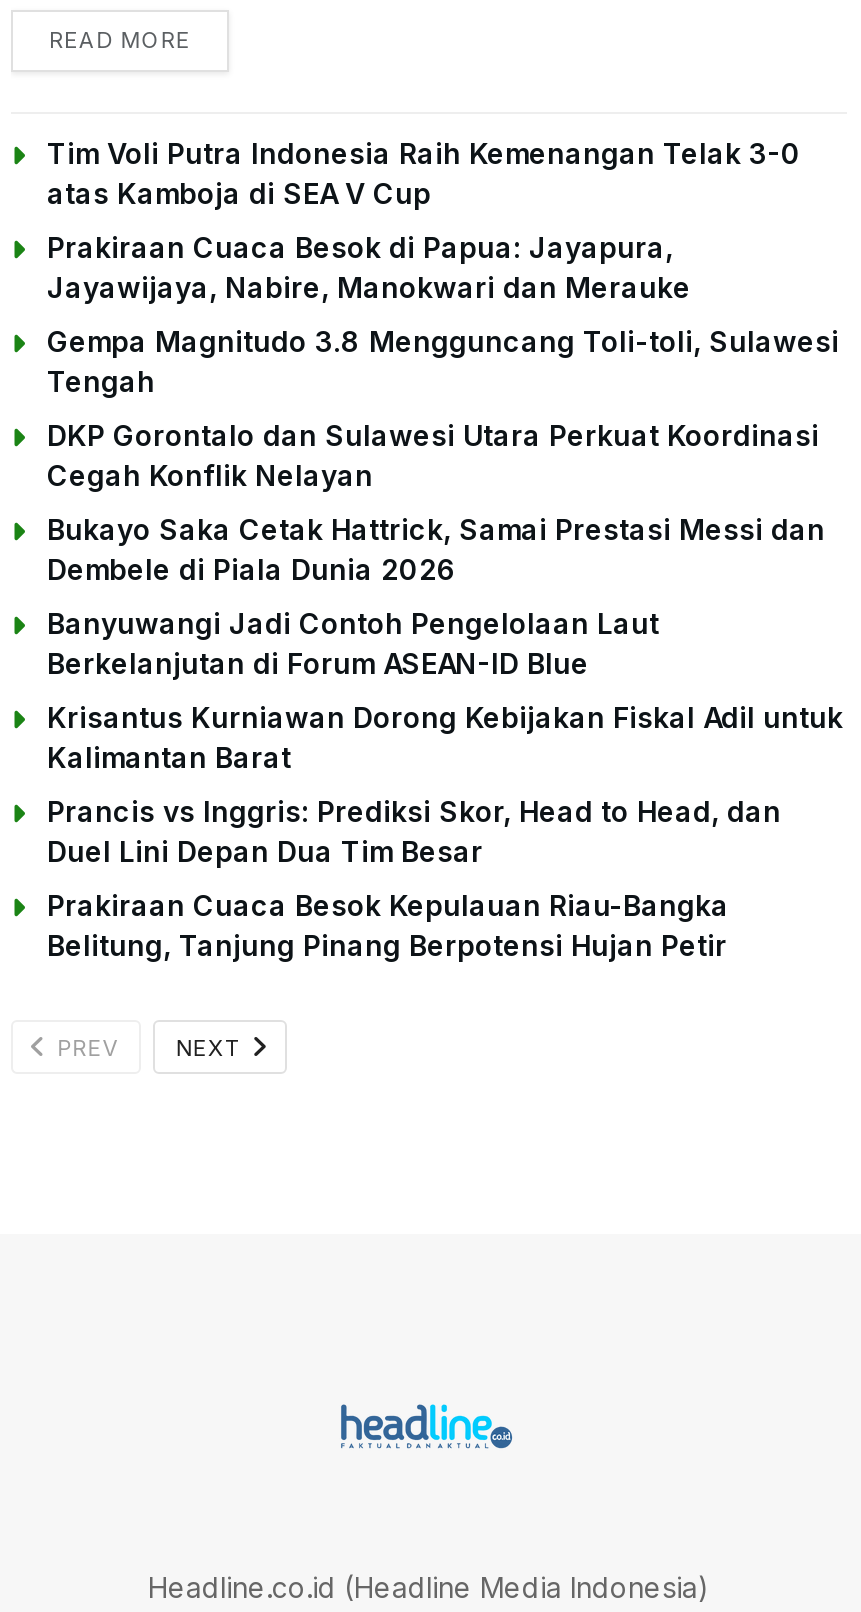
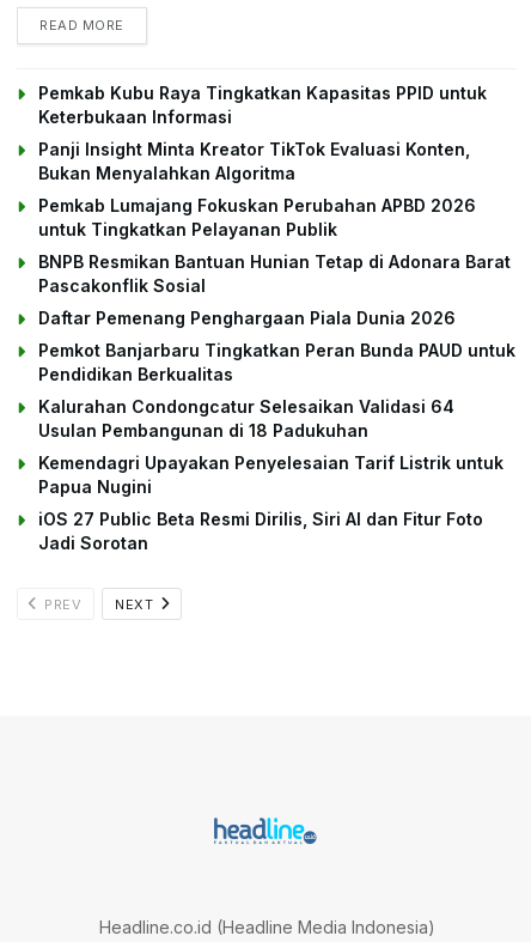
[47,136,801,210] Tim Voli Putra Indonesia Raih Kemenangan Telak 3-0 | atas Kamboja di SEA V Cup -> [38,83,487,127] Pemkab Kubu Raya Tingkatkan Kapasitas PPID untuk | Keterbukaan Informasi
[47,230,691,304] Prakiraan Cuaca Besok di Papua: Jayapura, | Jayawijaya, Nabire, Manokwari dan Merauke -> [38,139,470,183] Panji Insight Minta Kreator TikTok Evaluasi Konten, | Bukan Menyalahkan Algoritma
[47,324,839,398] Gempa Magnitudo 3.8 Mengguncang Toli-toli, Sulawesi | Tengah -> [38,195,476,239] Pemkab Lumajang Fokuskan Perubahan APBD 2026 | untuk Tingkatkan Pelayanan Publik
[47,418,819,492] DKP Gorontalo dan Sulawesi Utara Perkuat Koordinasi | Cegah Konflik Nelayan -> [38,251,511,296] BNPB Resmikan Bantuan Hunian Tetap di Adonara Barat | Pascakonflik Sosial
[47,512,825,586] Bukayo Saka Cetak Hattrick, Samai Prestasi Messi dan | Dembele di Piala Dunia 2026 -> [38,308,456,328] Daftar Pemenang Penghargaan Piala Dunia 2026
[47,606,659,680] Banyuwangi Jadi Contoh Pengelolaan Laut | Berkelanjutan di Forum ASEAN-ID Blue -> [38,340,515,384] Pemkot Banjarbaru Tingkatkan Peran Bunda PAUD untuk | Pendidikan Berkualitas
[47,700,843,774] Krisantus Kurniawan Dorong Kebijakan Fiskal Adil untuk | Kalimantan Barat -> [38,396,454,440] Kalurahan Condongcatur Selesaikan Validasi 64 | Usulan Pembangunan di 18 Padukuhan
[47,794,781,868] Prancis vs Inggris: Prediksi Skor, Head to Head, dan | Duel Lini Depan Dua Tim Besar -> [38,452,503,497] Kemendagri Upayakan Penyelesaian Tarif Listrik untuk | Papua Nugini
[47,888,729,962] Prakiraan Cuaca Besok Kepulauan Riau-Bangka | Belitung, Tanjung Pinang Berpotensi Hujan Petir -> [38,509,483,553] iOS 27 Public Beta Resmi Dirilis, Siri AI dan Fitur Foto | Jadi Sorotan

